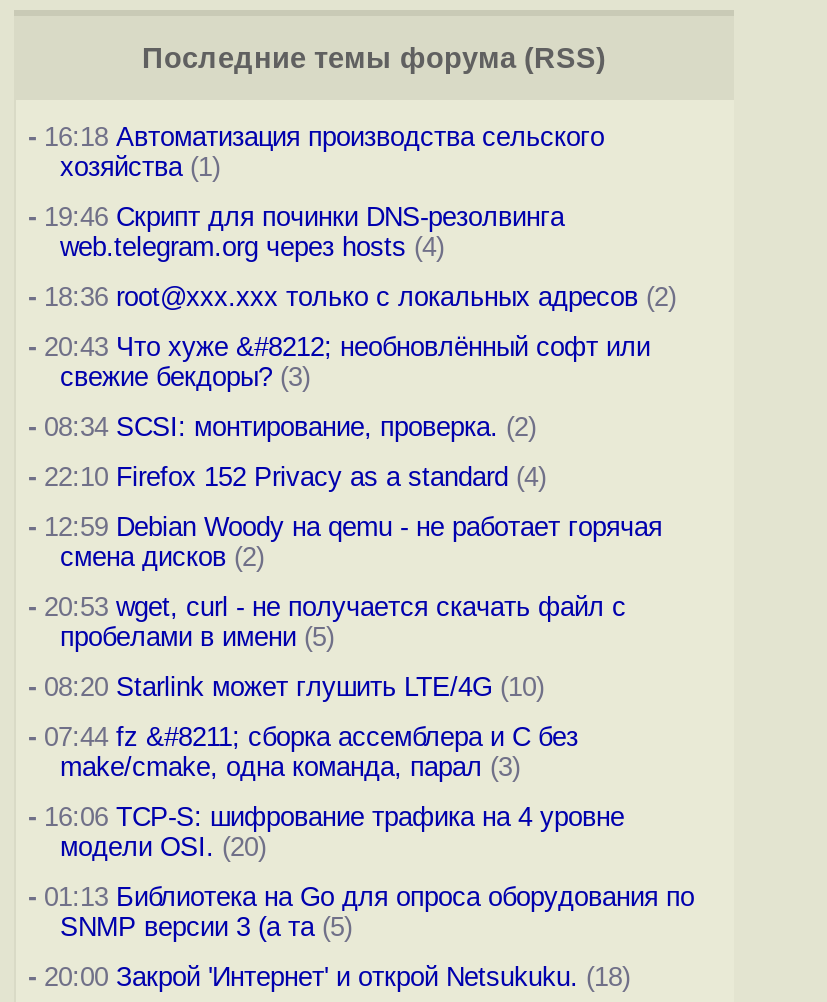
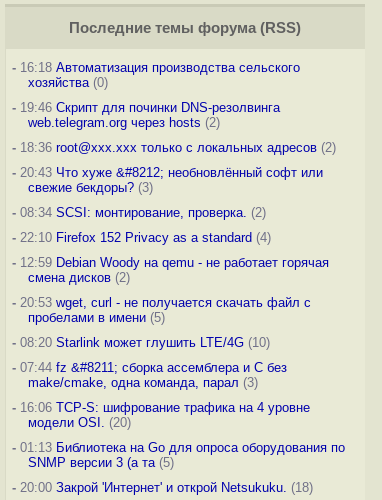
[60,152,220,182] хозяйства (1) -> [28,75,108,90] хозяйства (0)
[60,232,444,262] web.telegram.org через hosts (4) -> [28,115,220,130] web.telegram.org через hosts (2)

